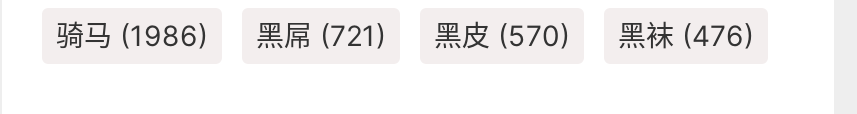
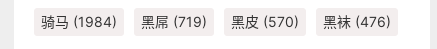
[56,18,208,52] 骑马(1986) -> [41,13,117,30] 骑马(1984)
[256,18,386,52] 黑屌(721) -> [141,13,207,30] 黑屌(719)

